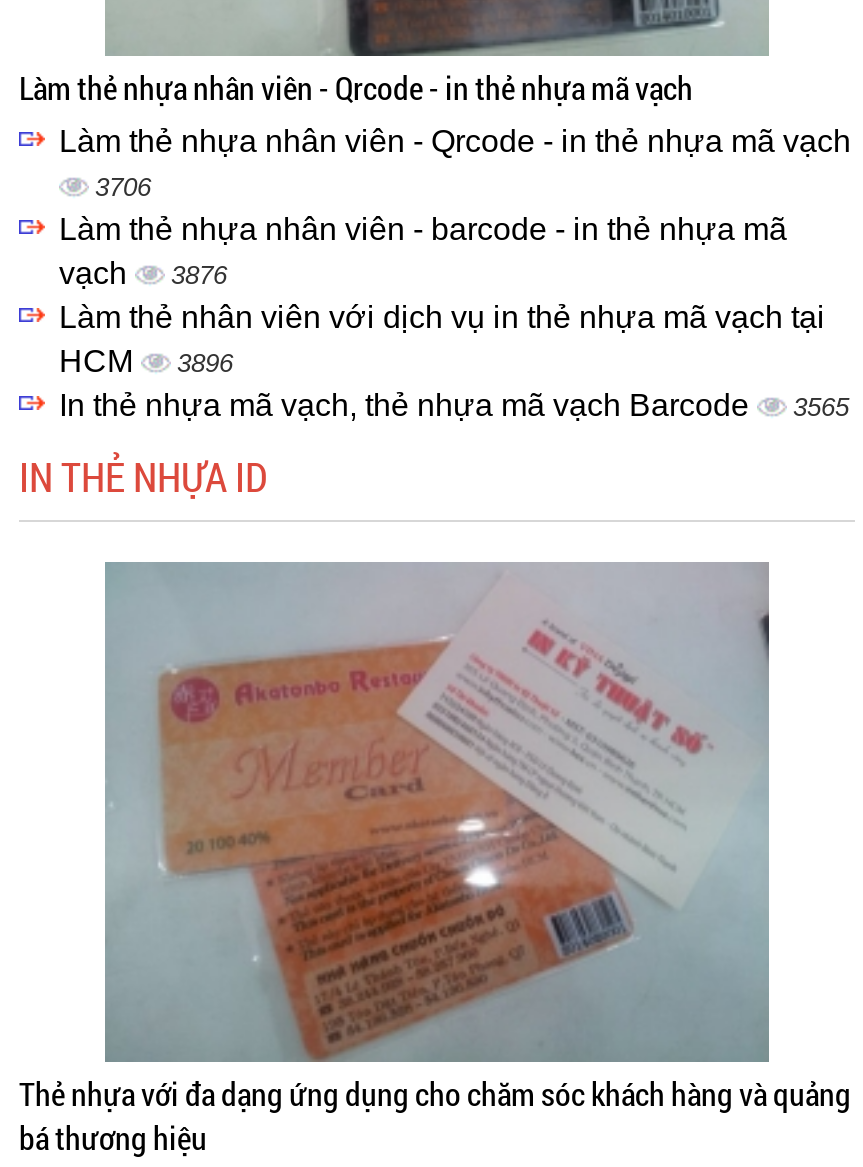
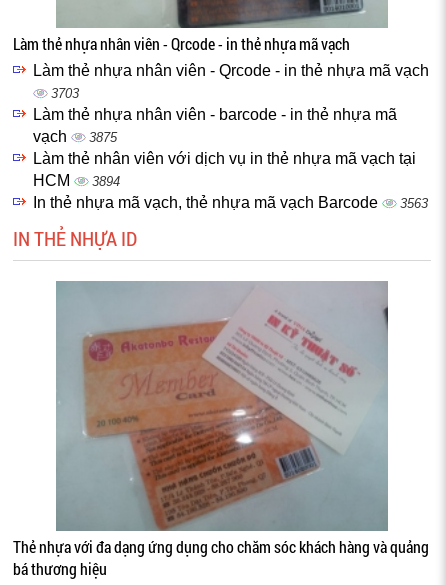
[95,172,151,202] 3706 -> [51,86,79,101] 3703
[59,256,227,290] vạch 3876 -> [33,128,117,145] vạch 3875
[59,344,233,378] HCM 3896 -> [33,172,120,189] HCM 3894
[59,388,849,422] In thẻ nhựa mã vạch, thẻ nhựa mã vạch Barcode 3565 -> [33,194,428,211] In thẻ nhựa mã vạch, thẻ nhựa mã vạch Barcode 3563

